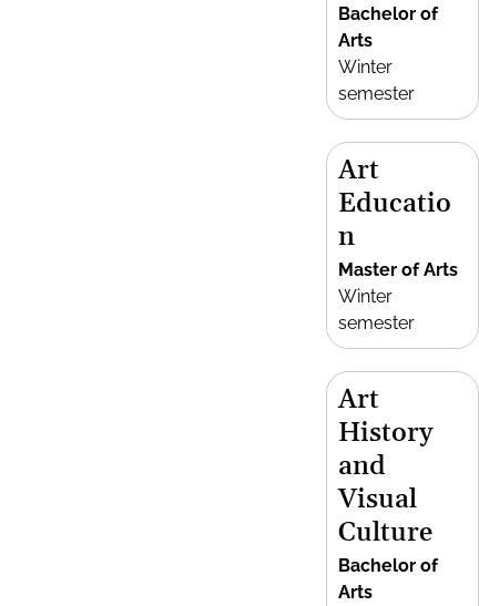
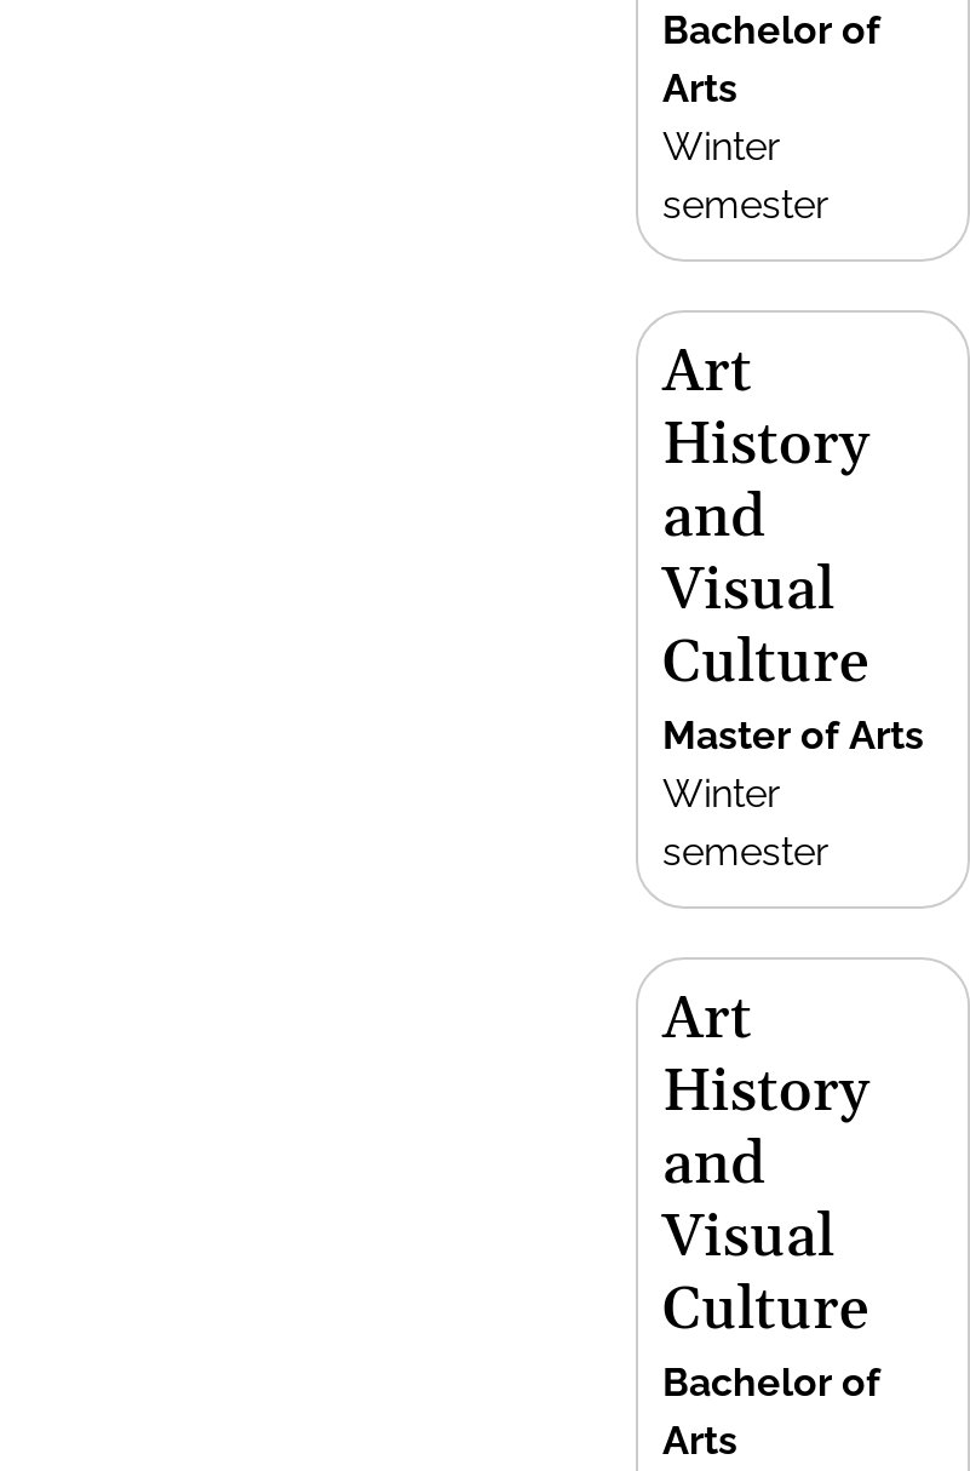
[338,187,451,254] Educatio | n -> [662,410,868,700] History | and | Visual | Culture

